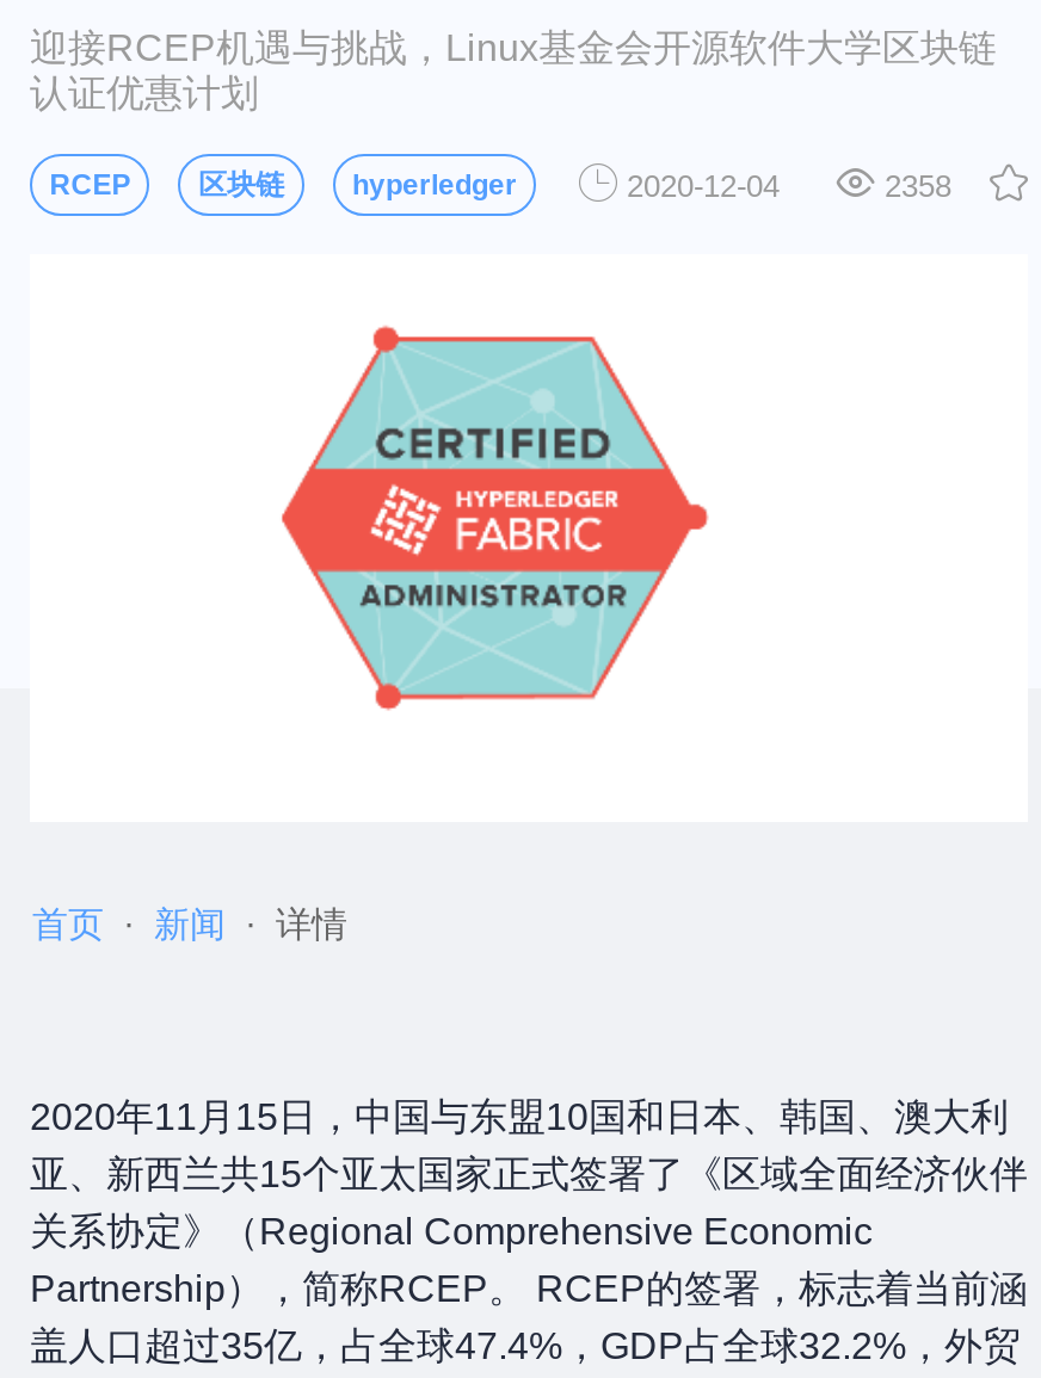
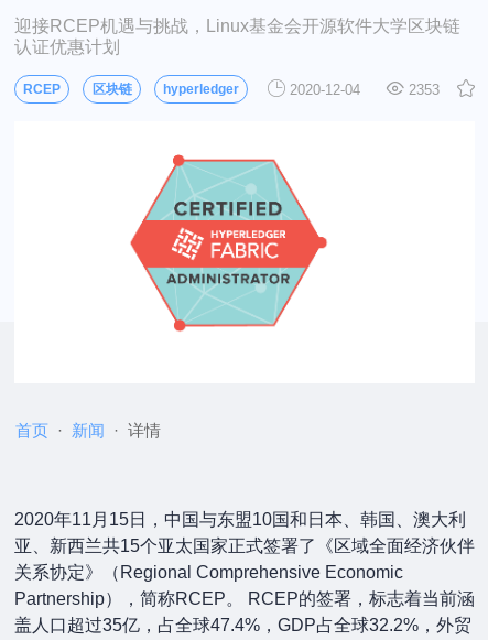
[885,168,951,204] 2358 -> [409,82,440,98] 2353

